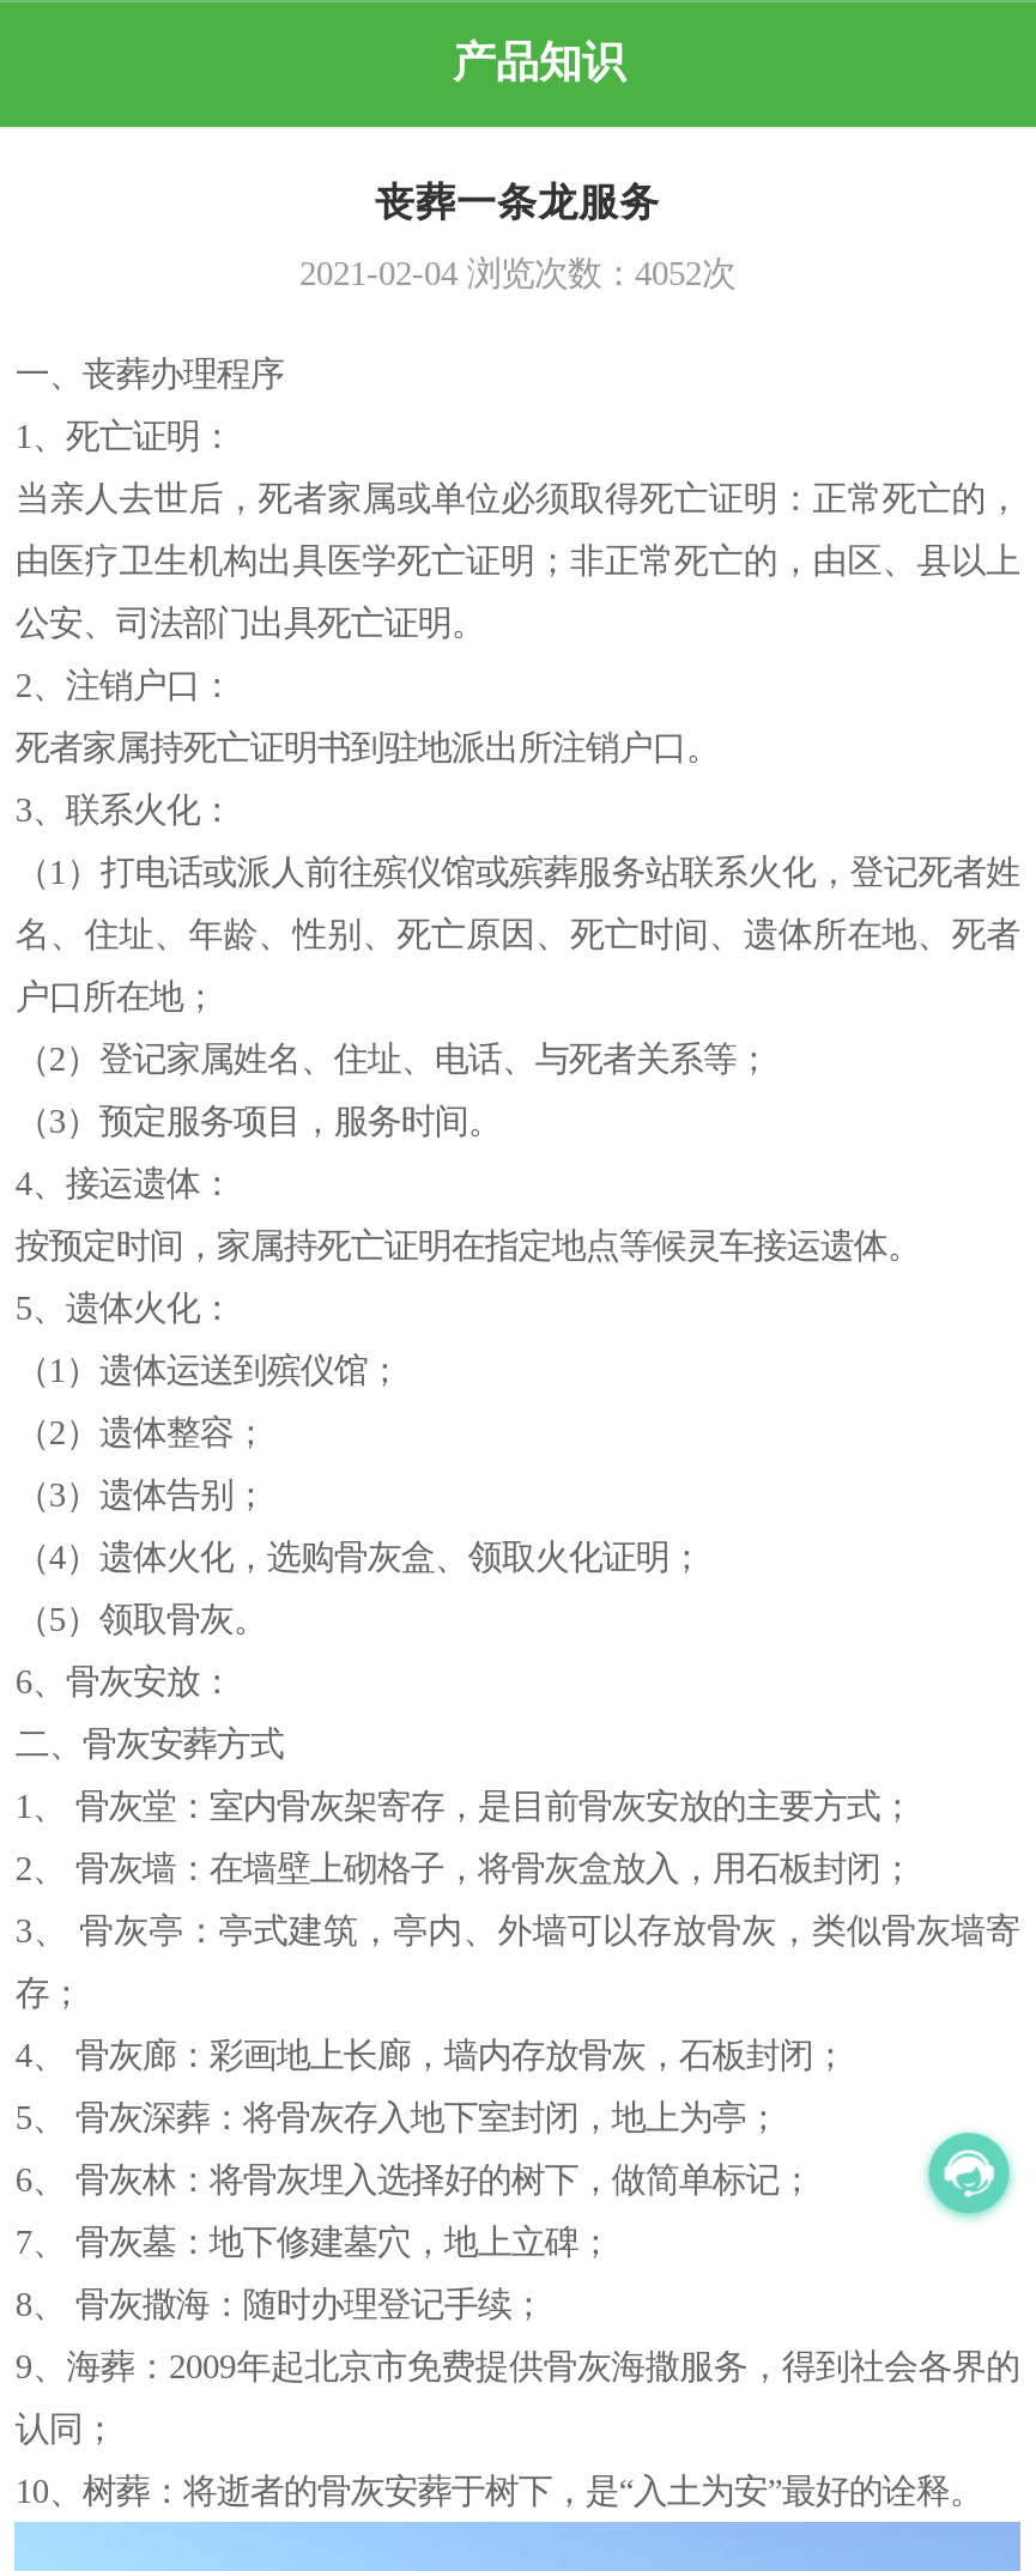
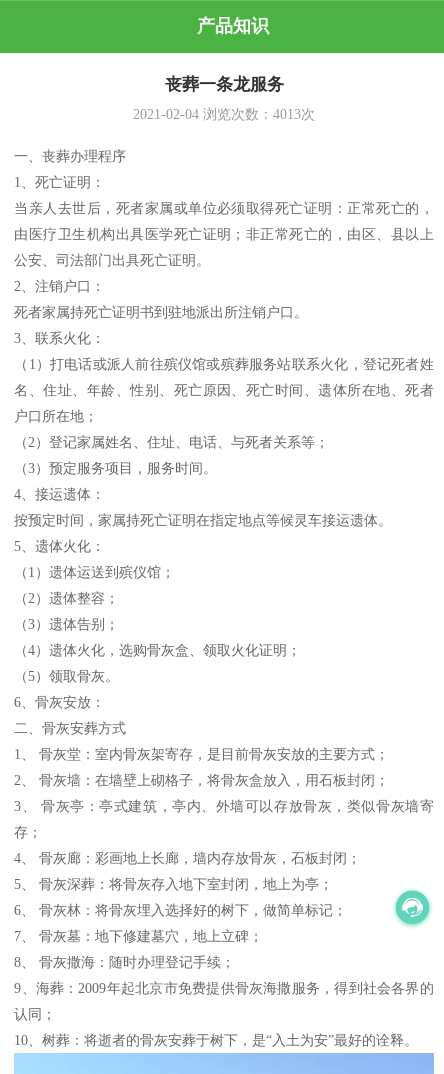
[299,253,735,291] 2021-02-04浏览次数：4052次 -> [133,106,315,122] 2021-02-04浏览次数：4013次

